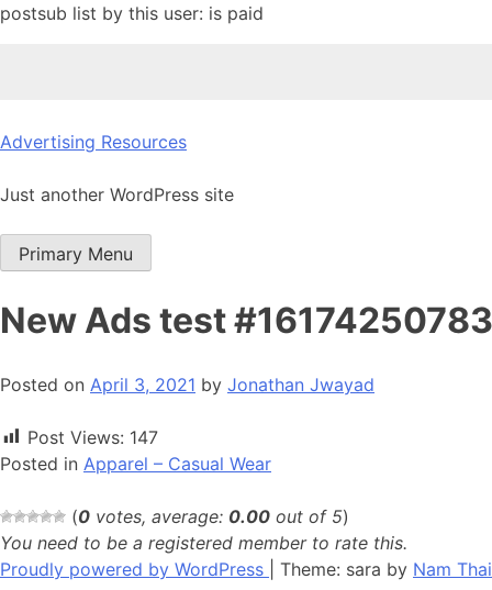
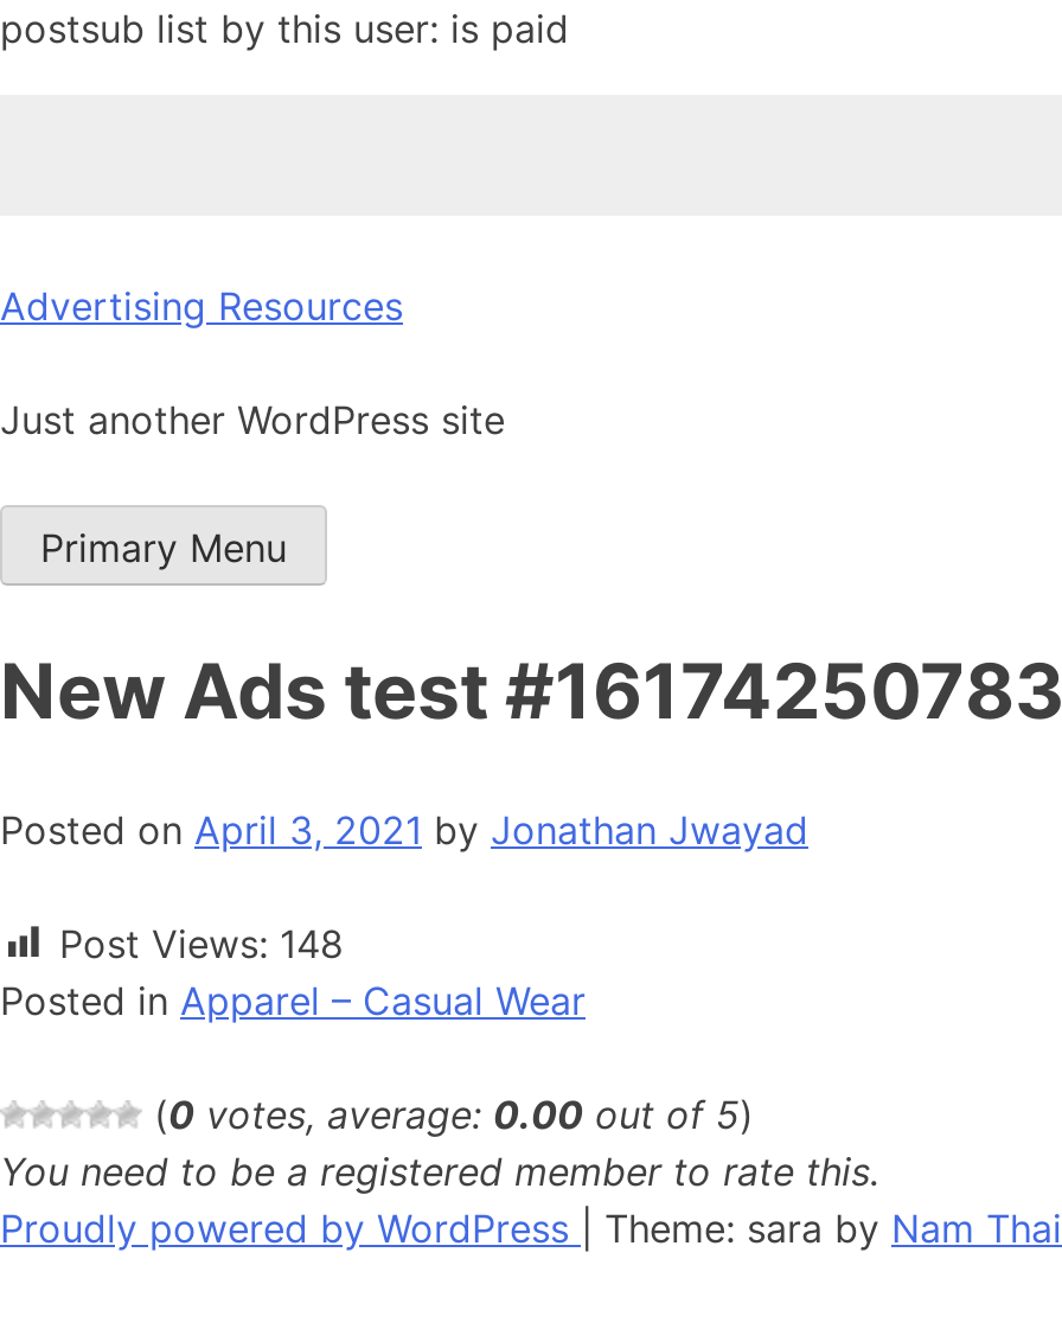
[27,426,158,448] Post Views: 147 -> [59,919,344,966] Post Views: 148

